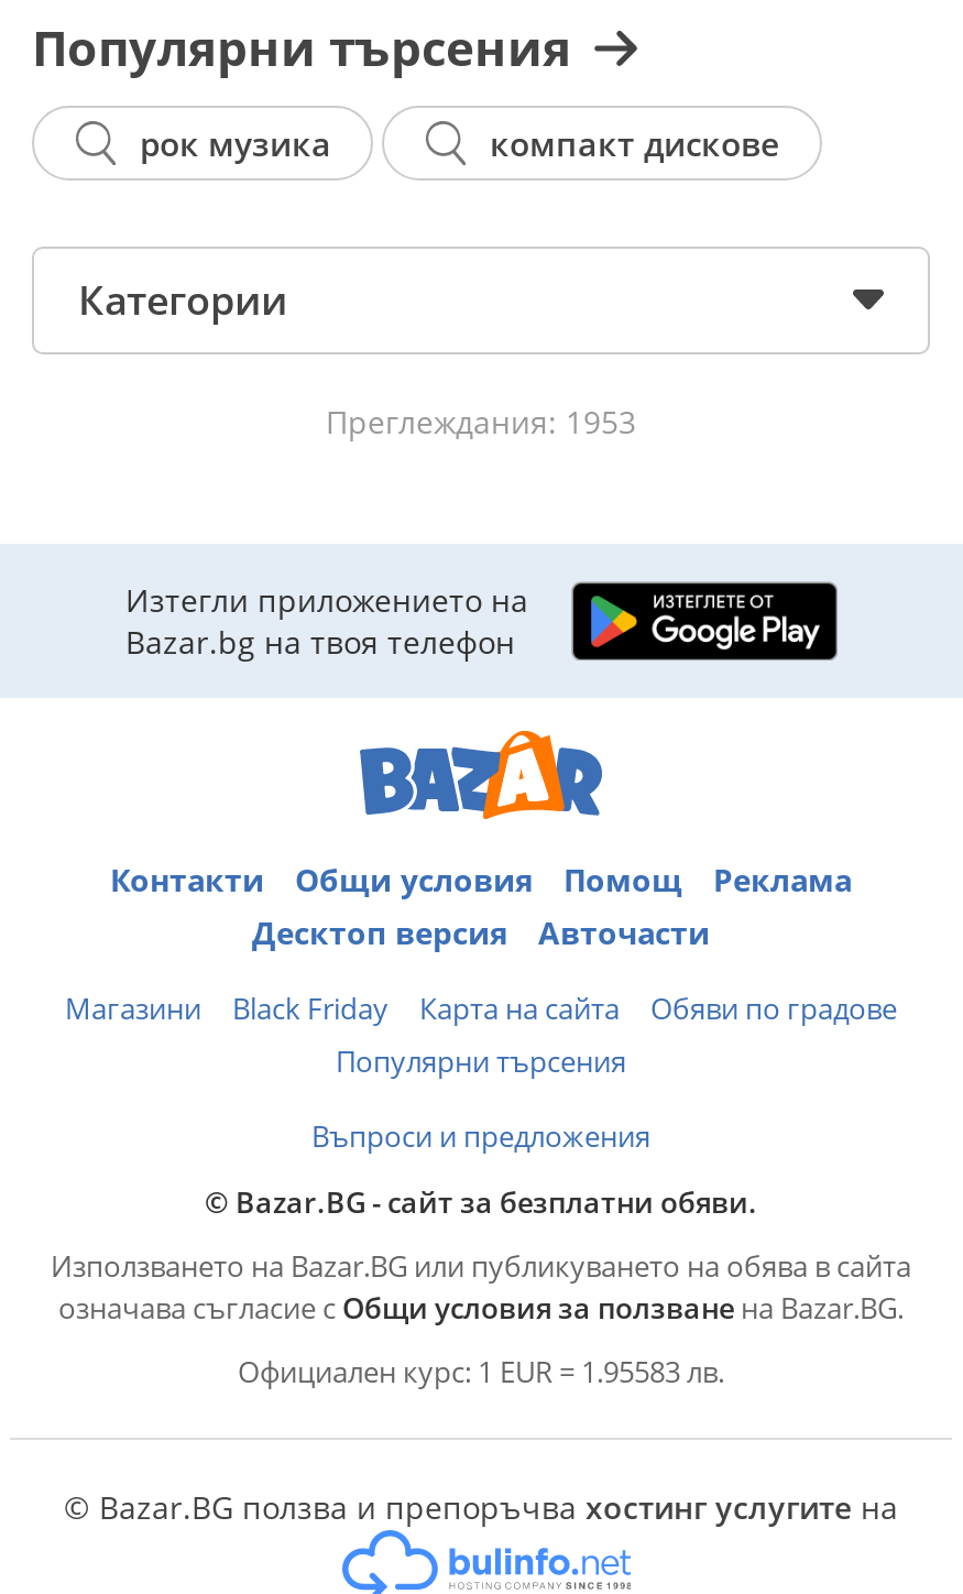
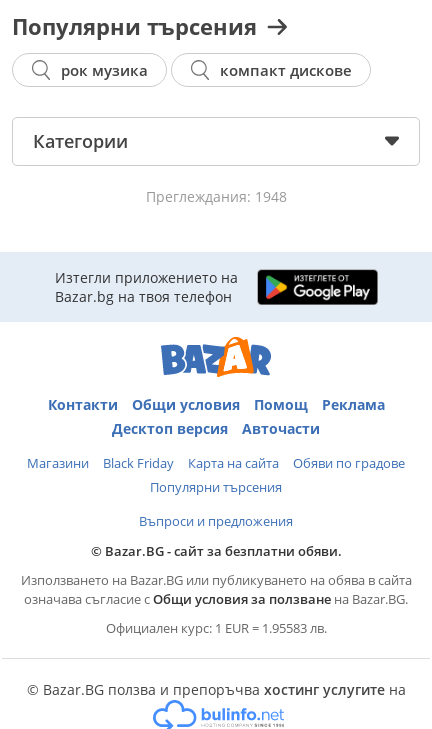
[326,401,636,443] Преглеждания: 1953 -> [145,187,286,206] Преглеждания: 1948

